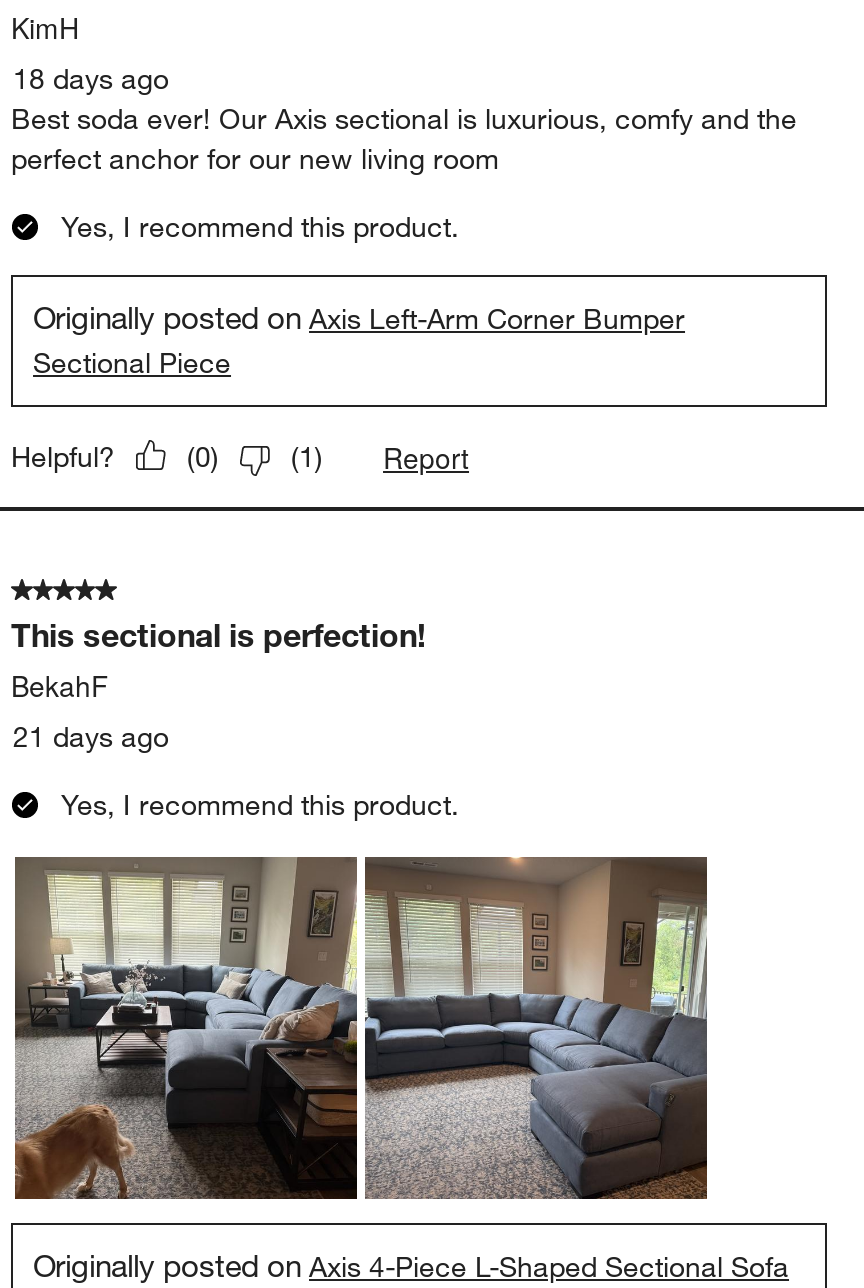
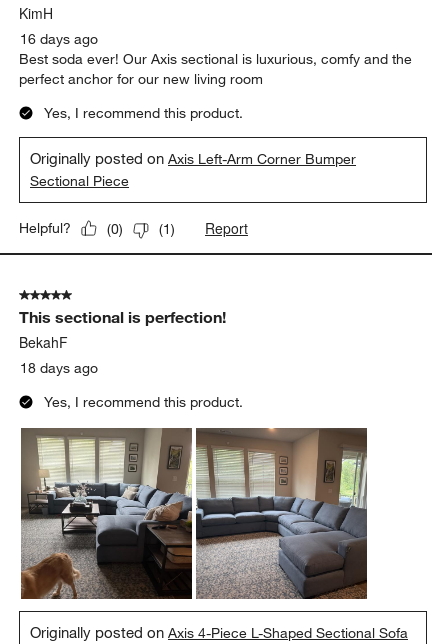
[13,60,169,96] 18 days ago -> [20,30,98,48] 16 days ago
[13,718,169,754] 21 days ago -> [20,359,98,377] 18 days ago

